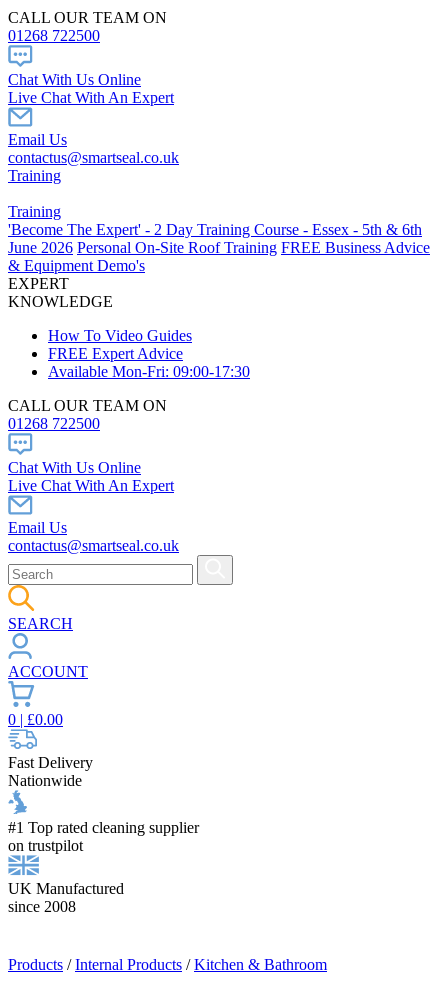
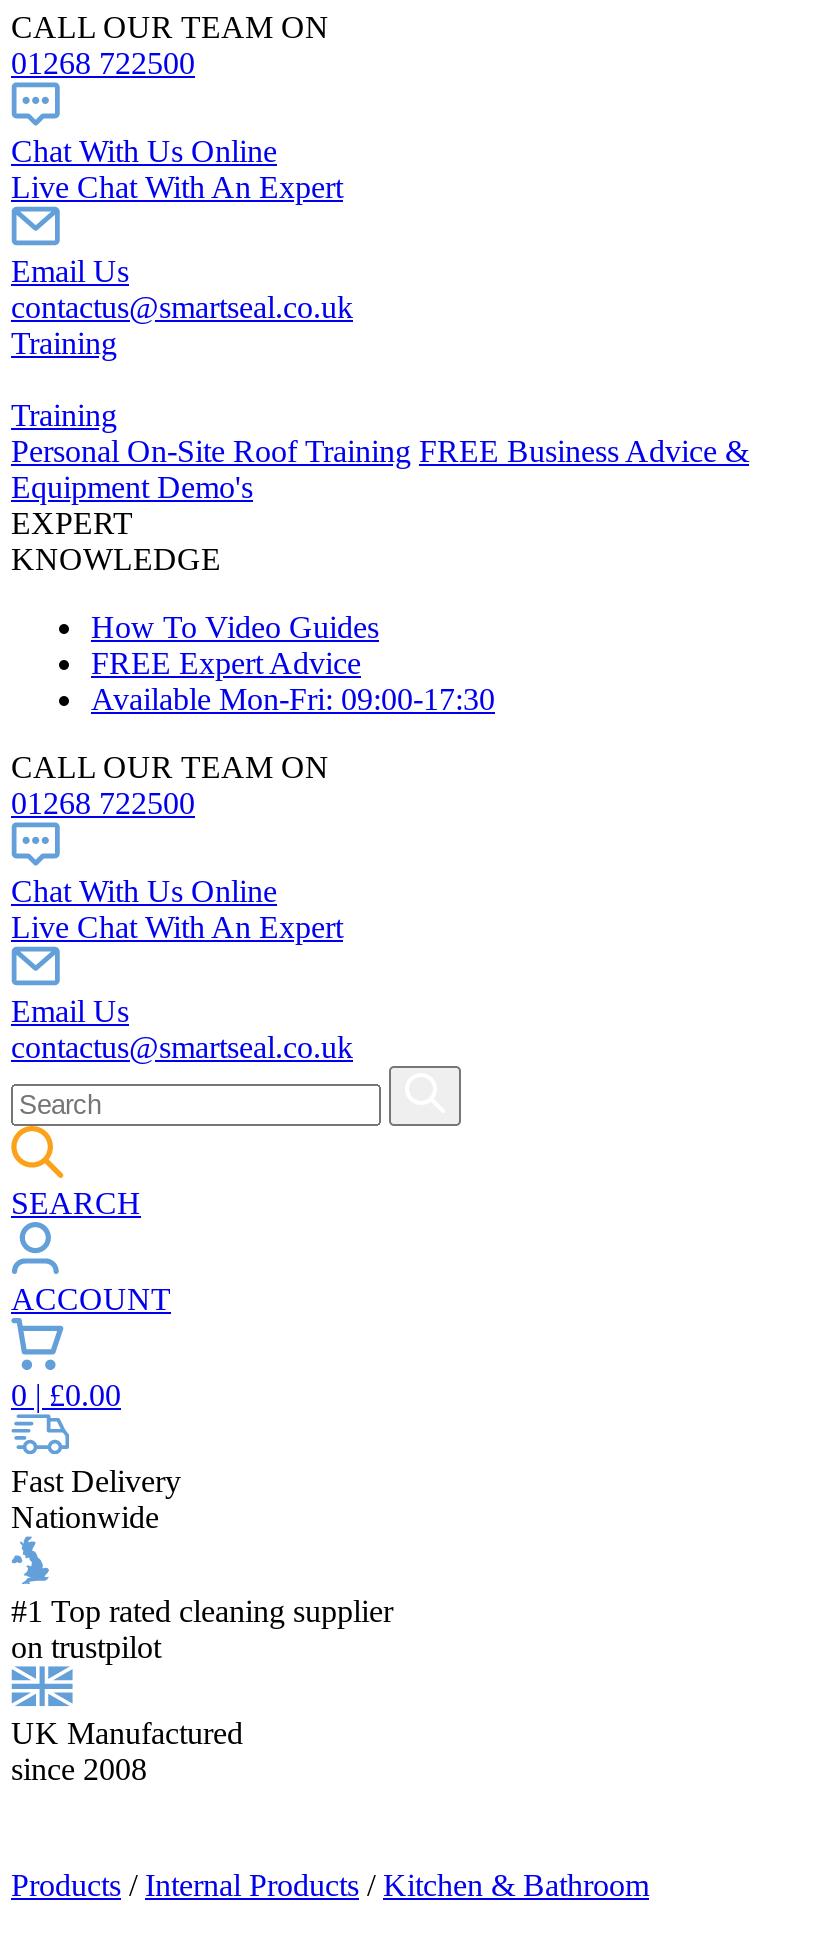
[8,221,430,274] 'Become The Expert' - 2 Day Training Course - Essex - 5th & 6th | June 2026 Personal On-Site Roof Training FREE Business Advice | & Equipment Demo's -> [11,434,749,504] Personal On-Site Roof Training FREE Business Advice & | Equipment Demo's

